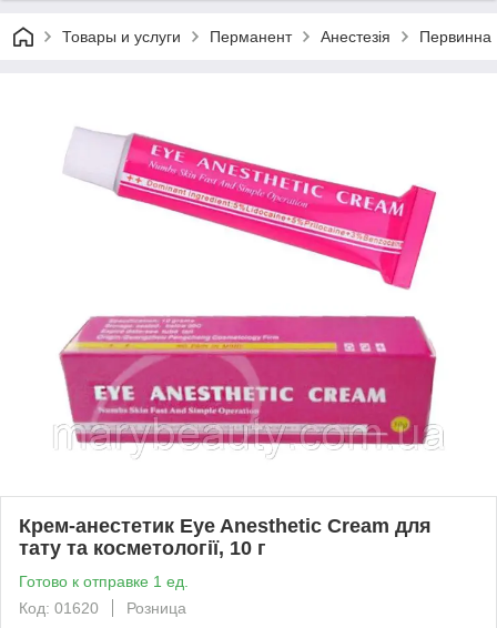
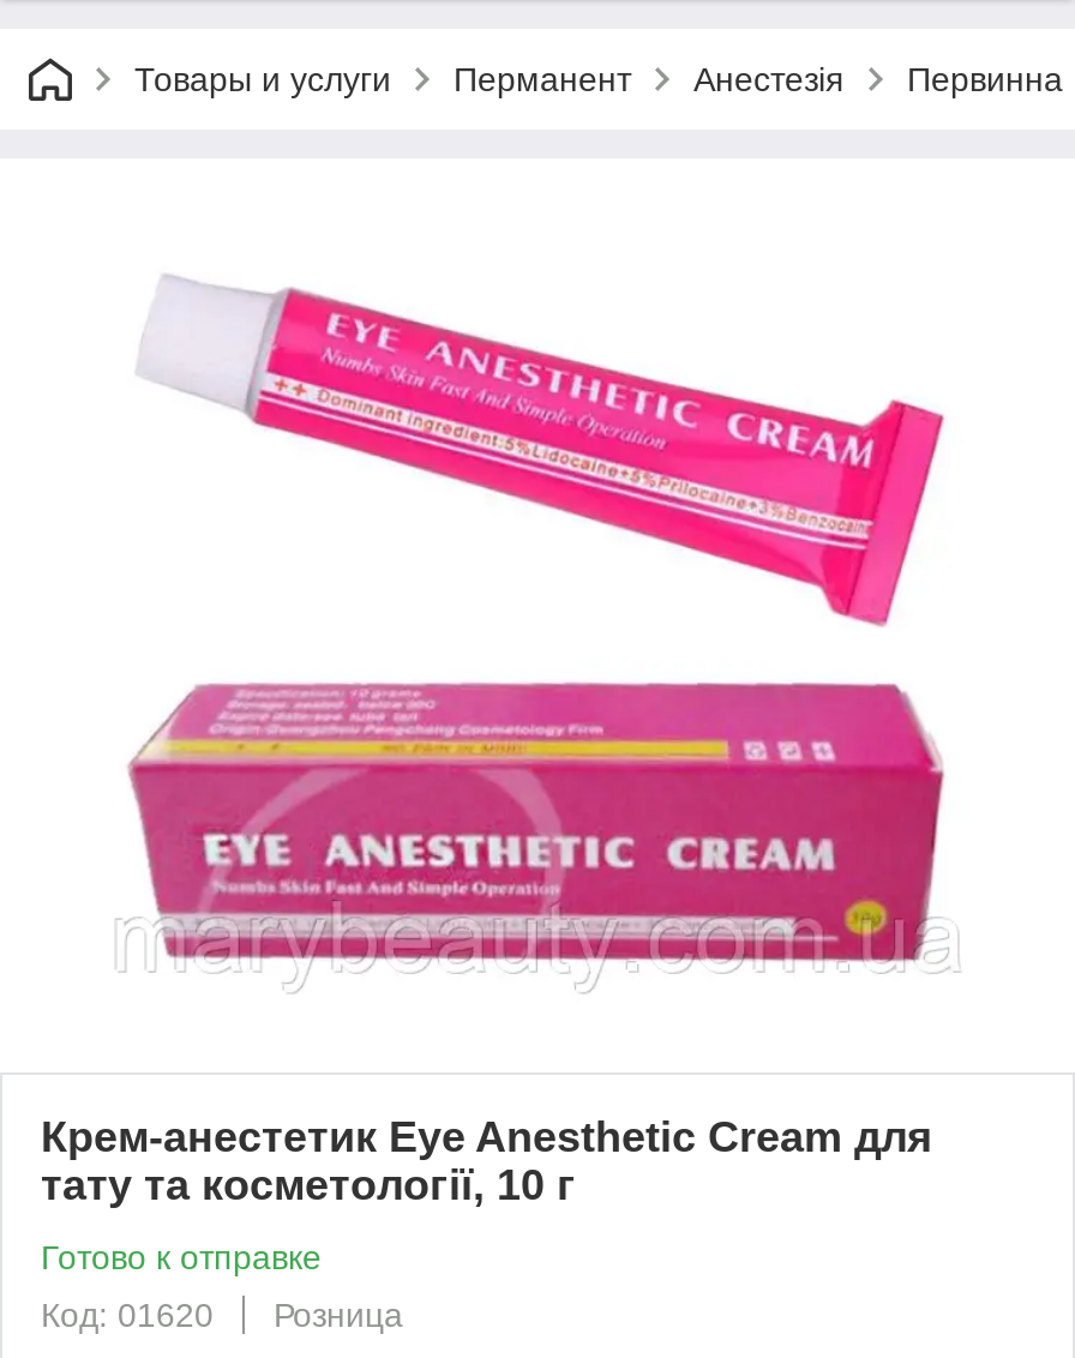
[19,572,189,590] Готово к отправке 1 ед. -> [41,1238,322,1276] Готово к отправке

